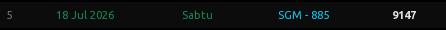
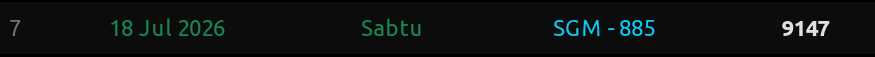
[6,9,12,21] 5 -> [9,16,21,40] 7

